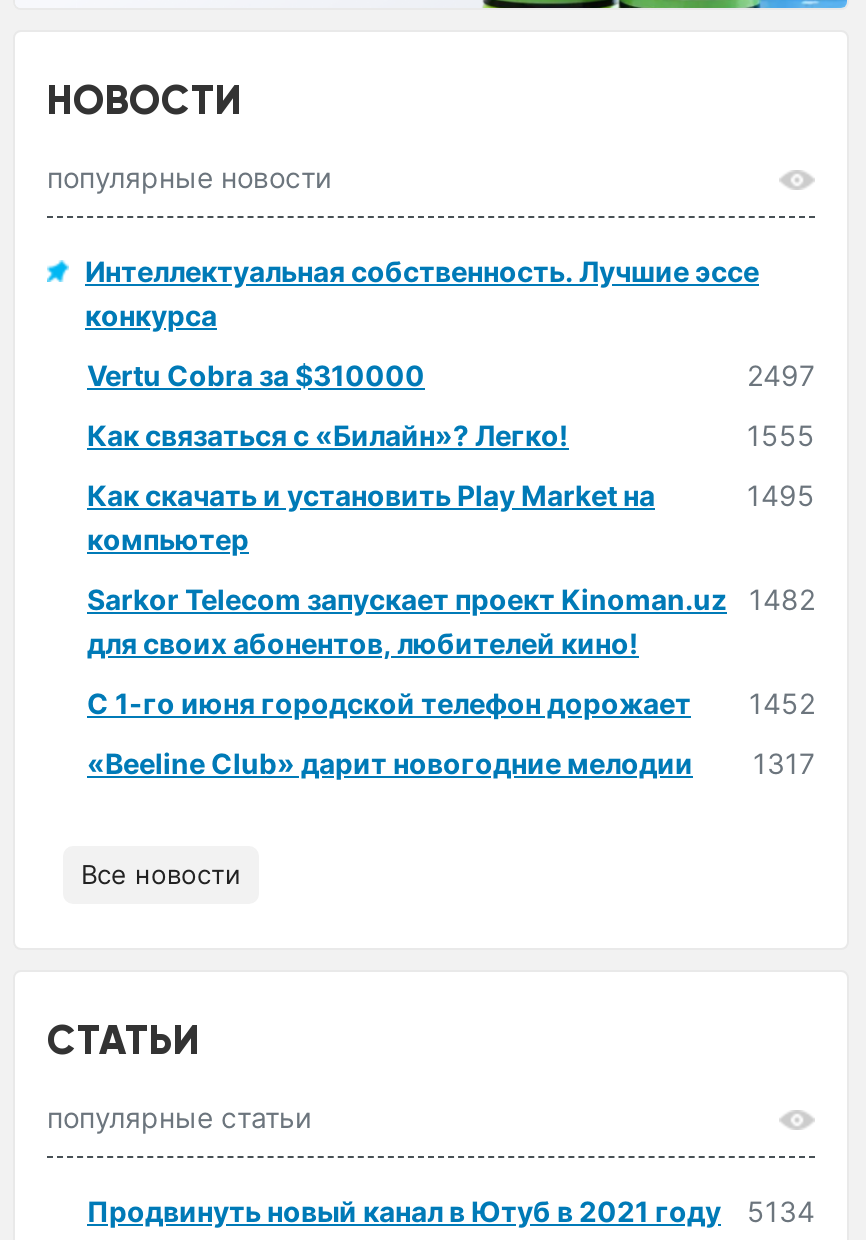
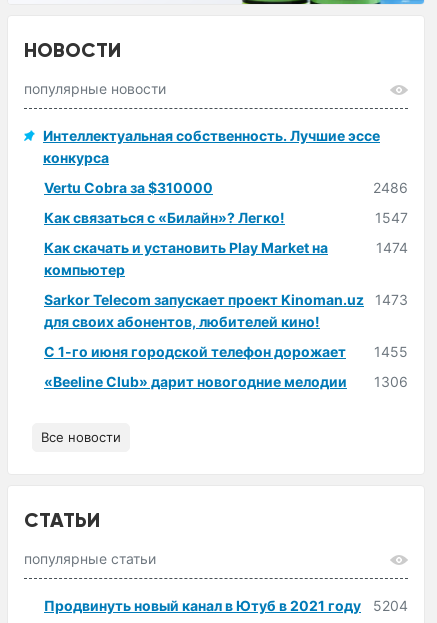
[747,358,815,392] 2497 -> [373,179,408,196] 2486
[747,418,815,452] 1555 -> [375,209,408,226] 1547
[747,478,815,512] 1495 -> [376,239,408,256] 1474
[87,582,815,616] Sarkor Telecom запускает проект Kinoman.uz 1482 -> [44,291,408,308] Sarkor Telecom запускает проект Kinoman.uz 1473
[87,686,815,720] С 1-го июня городской телефон дорожает 1452 -> [44,343,408,360] С 1-го июня городской телефон дорожает 1455
[87,746,815,780] «Beeline Club» дарит новогодние мелодии 1317 -> [44,373,408,390] «Beeline Club» дарит новогодние мелодии 1306
[87,1194,815,1228] Продвинуть новый канал в Ютуб в 2021 году 5134 -> [44,597,408,614] Продвинуть новый канал в Ютуб в 2021 году 5204

